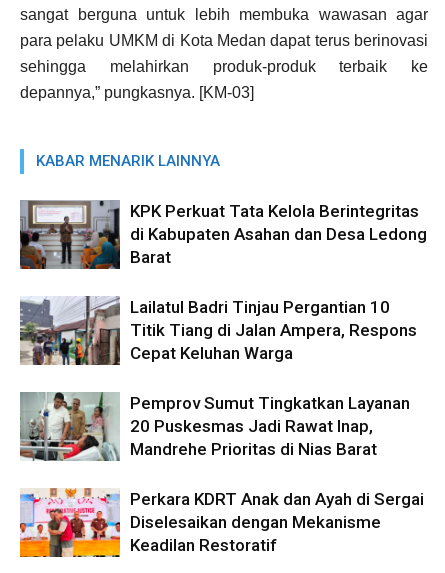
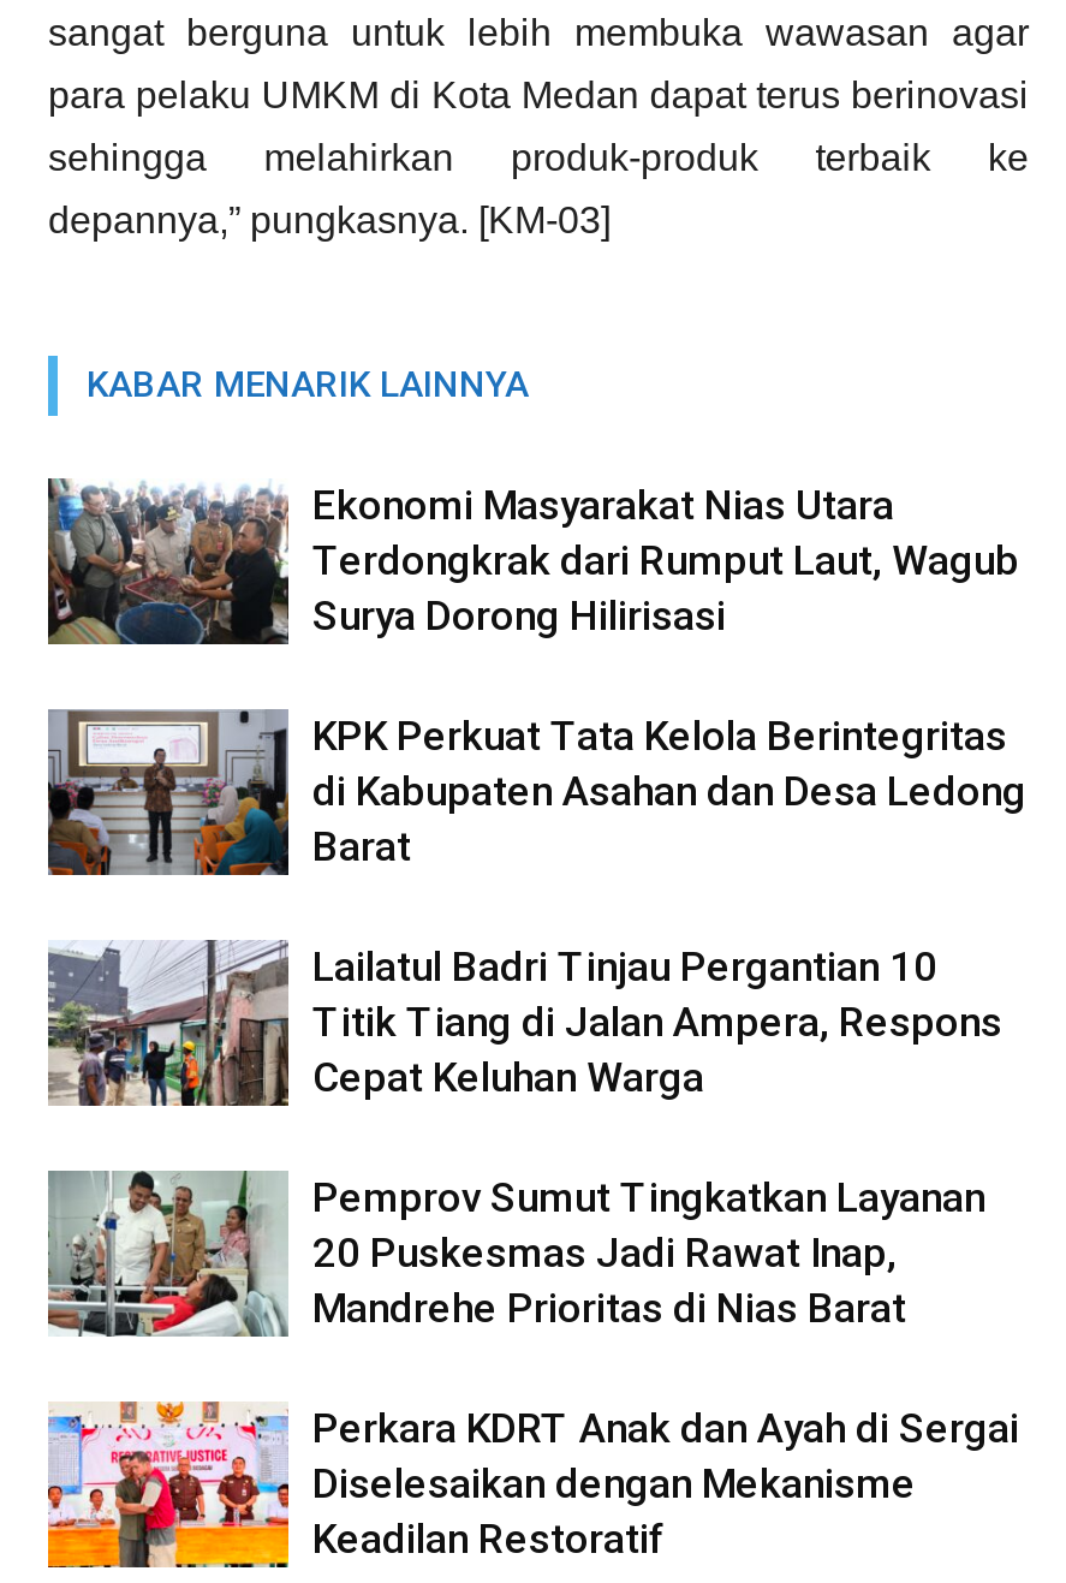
none -> [48,481,1019,647] [image] | Ekonomi Masyarakat Nias Utara | Terdongkrak dari Rumput Laut, Wagub | Surya Dorong Hilirisasi

